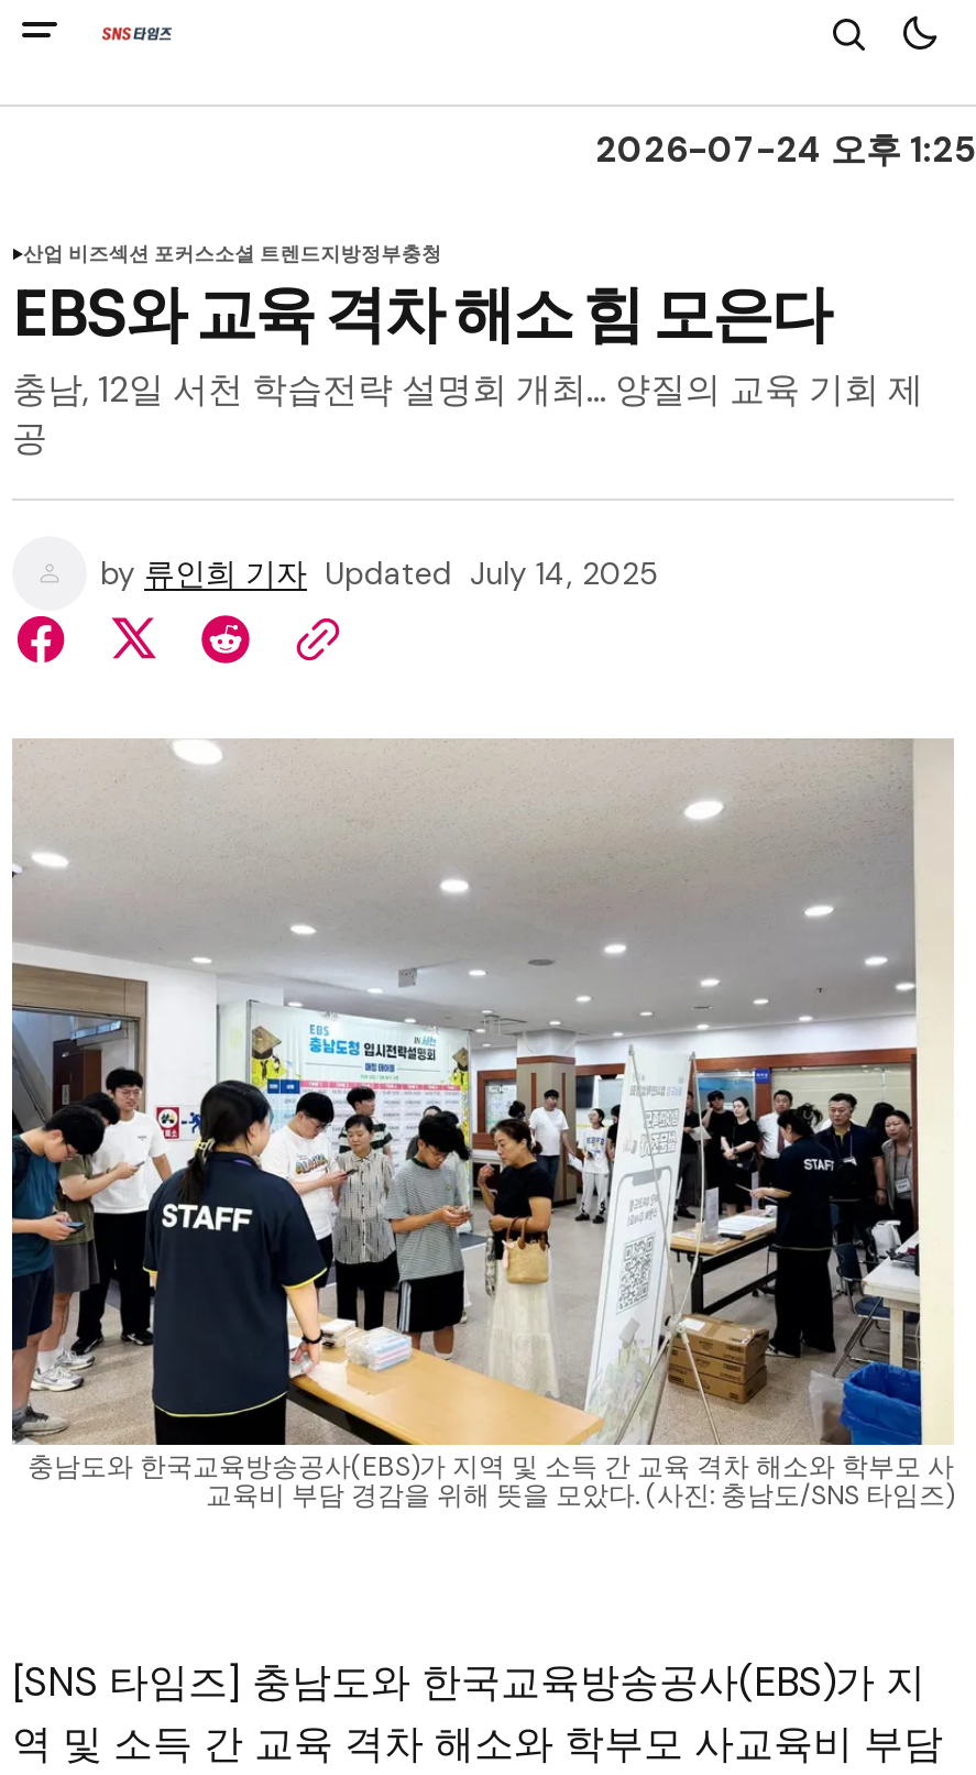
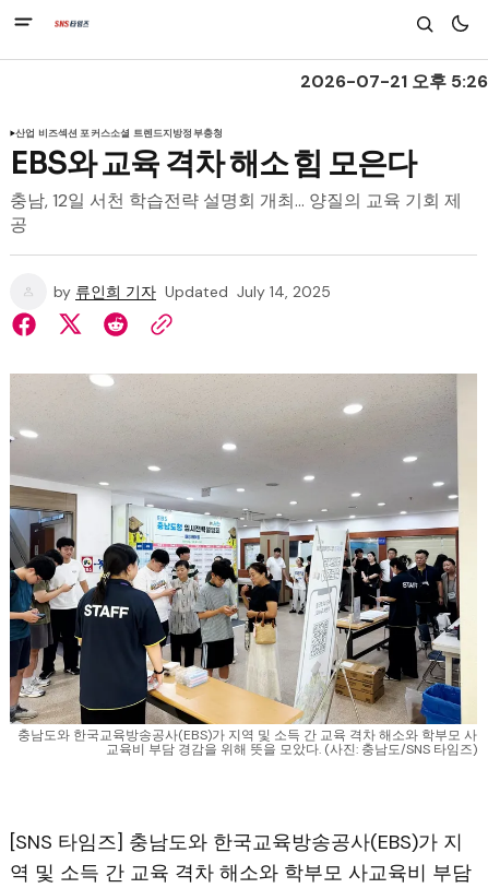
[595,127,976,173] 2026-07-24 오후 1:25 -> [300,70,488,93] 2026-07-21 오후 5:26

